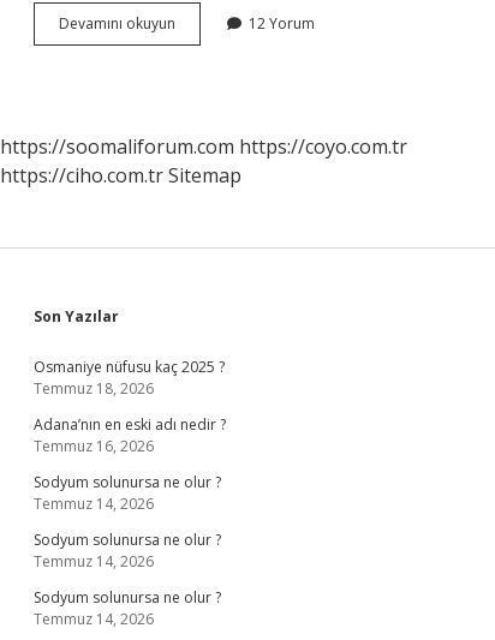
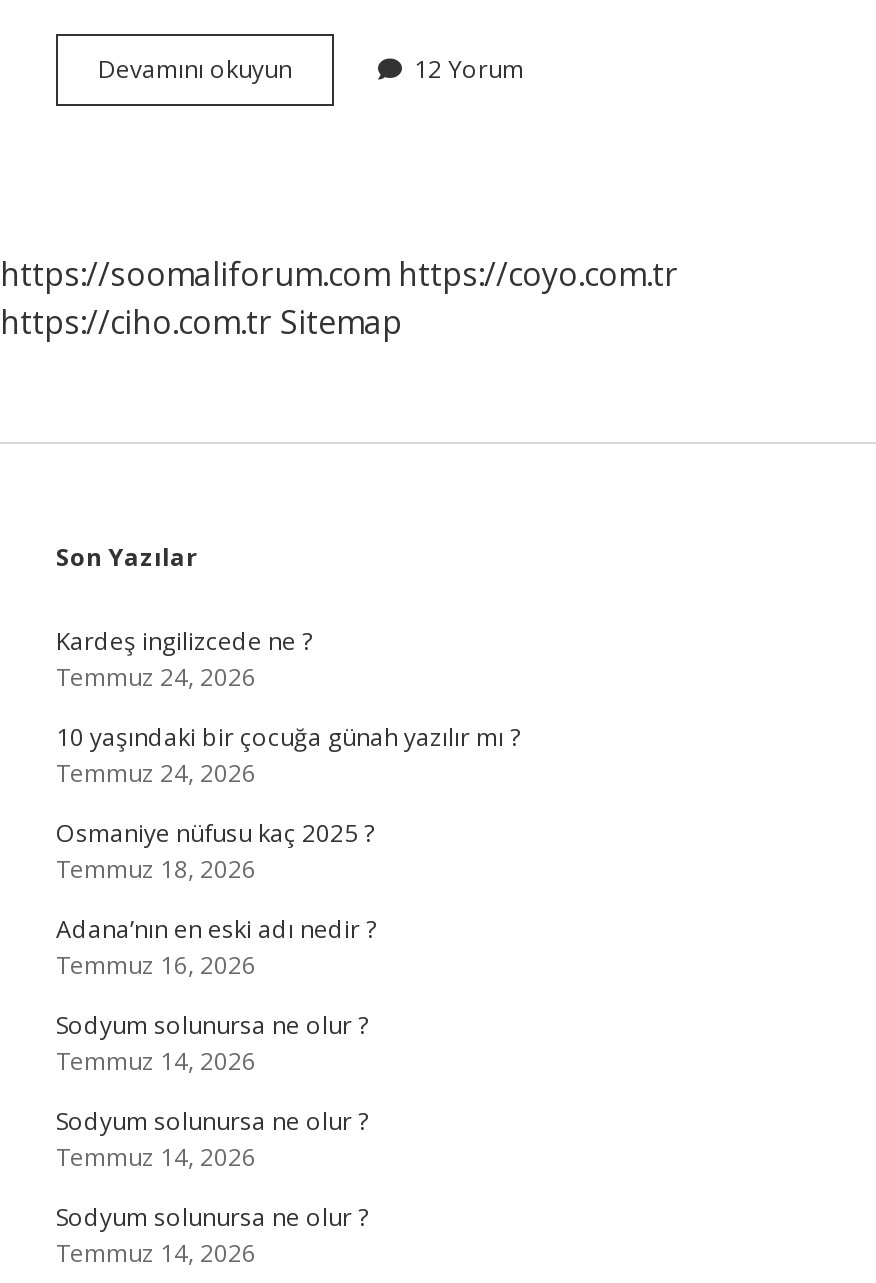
none -> [56,624,520,790] Kardeş ingilizcede ne ? | Temmuz 24, 2026 | 10 yaşındaki bir çocuğa günah yazılır mı ? | Temmuz 24, 2026

